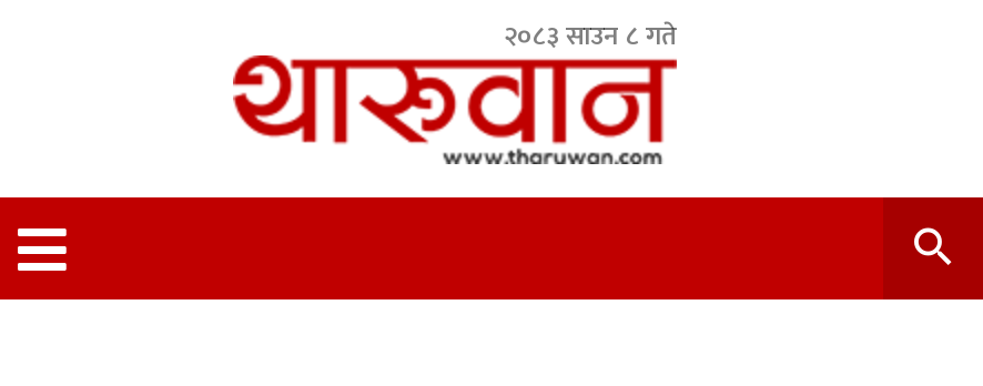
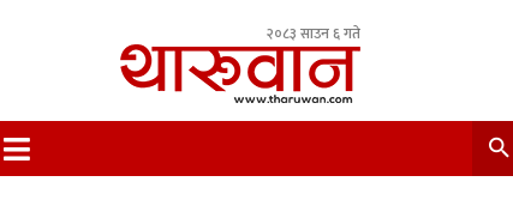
[504,13,677,58] २०८३ साउन ८ गते -> [267,22,360,46] २०८३ साउन ६ गते

